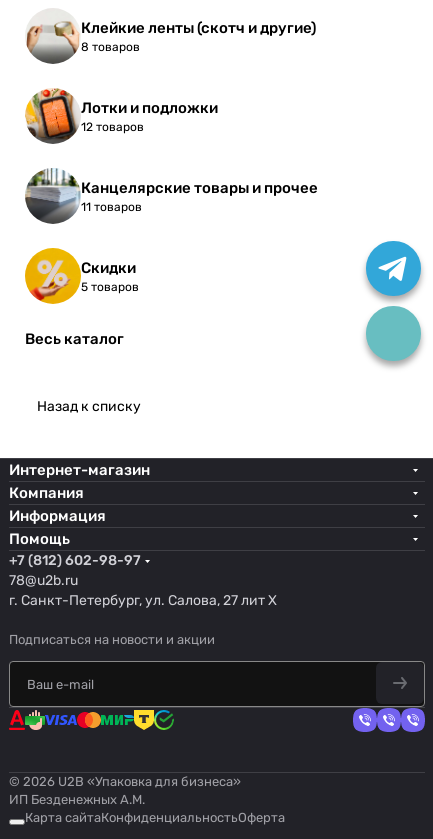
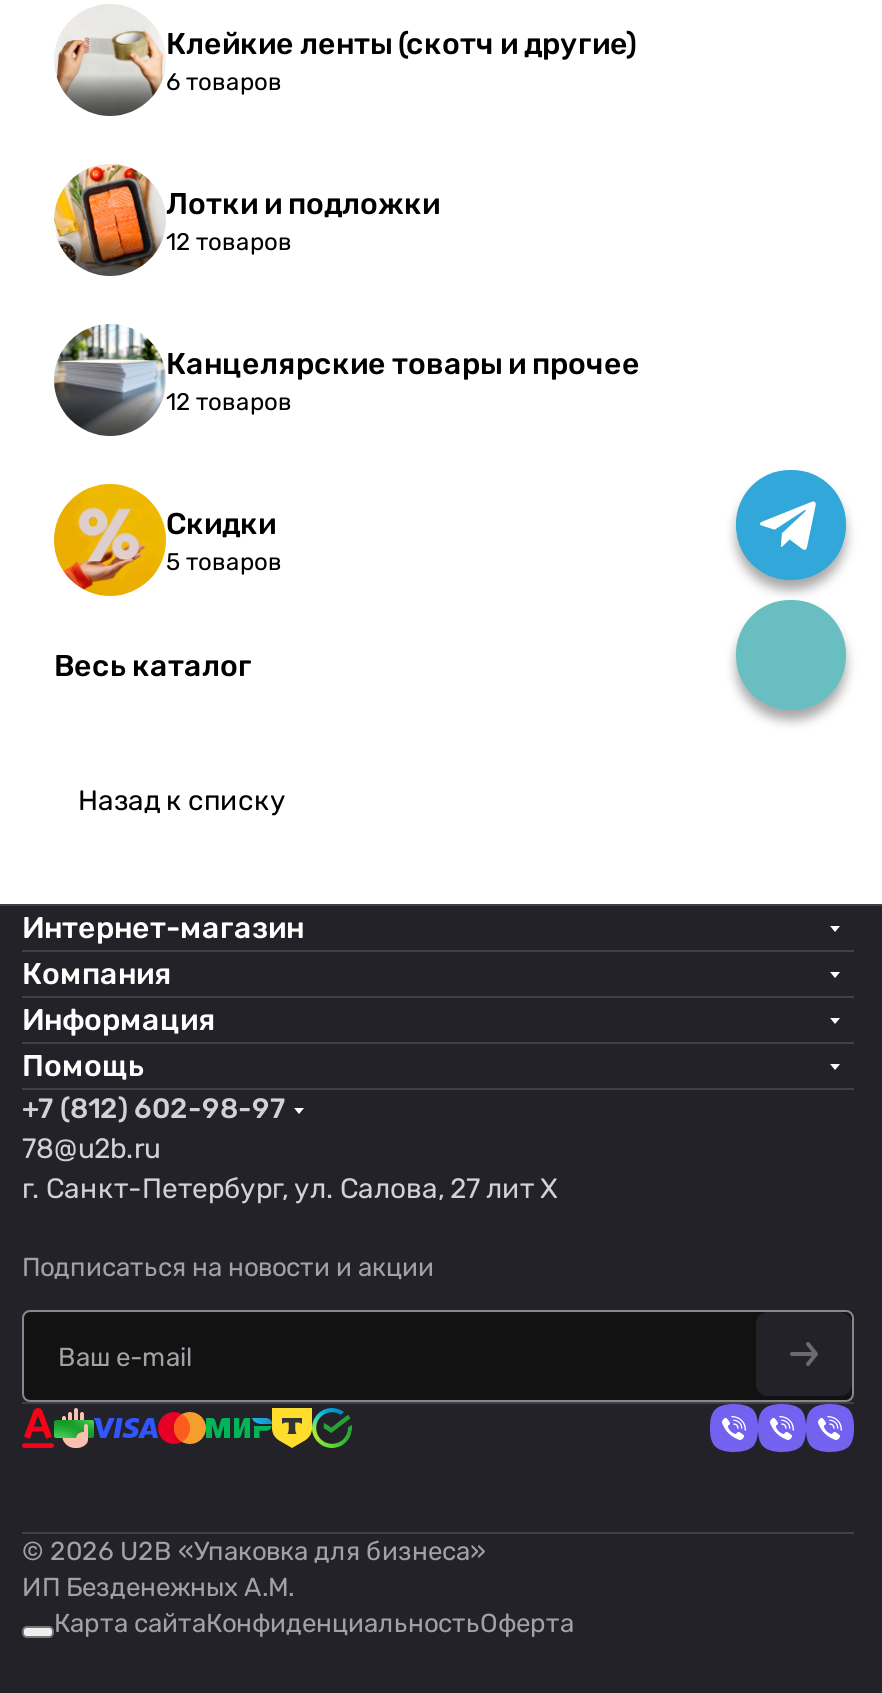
[81,40,140,54] 8 товаров -> [166,68,282,96] 6 товаров
[81,200,142,214] 11 товаров -> [166,388,292,416] 12 товаров

